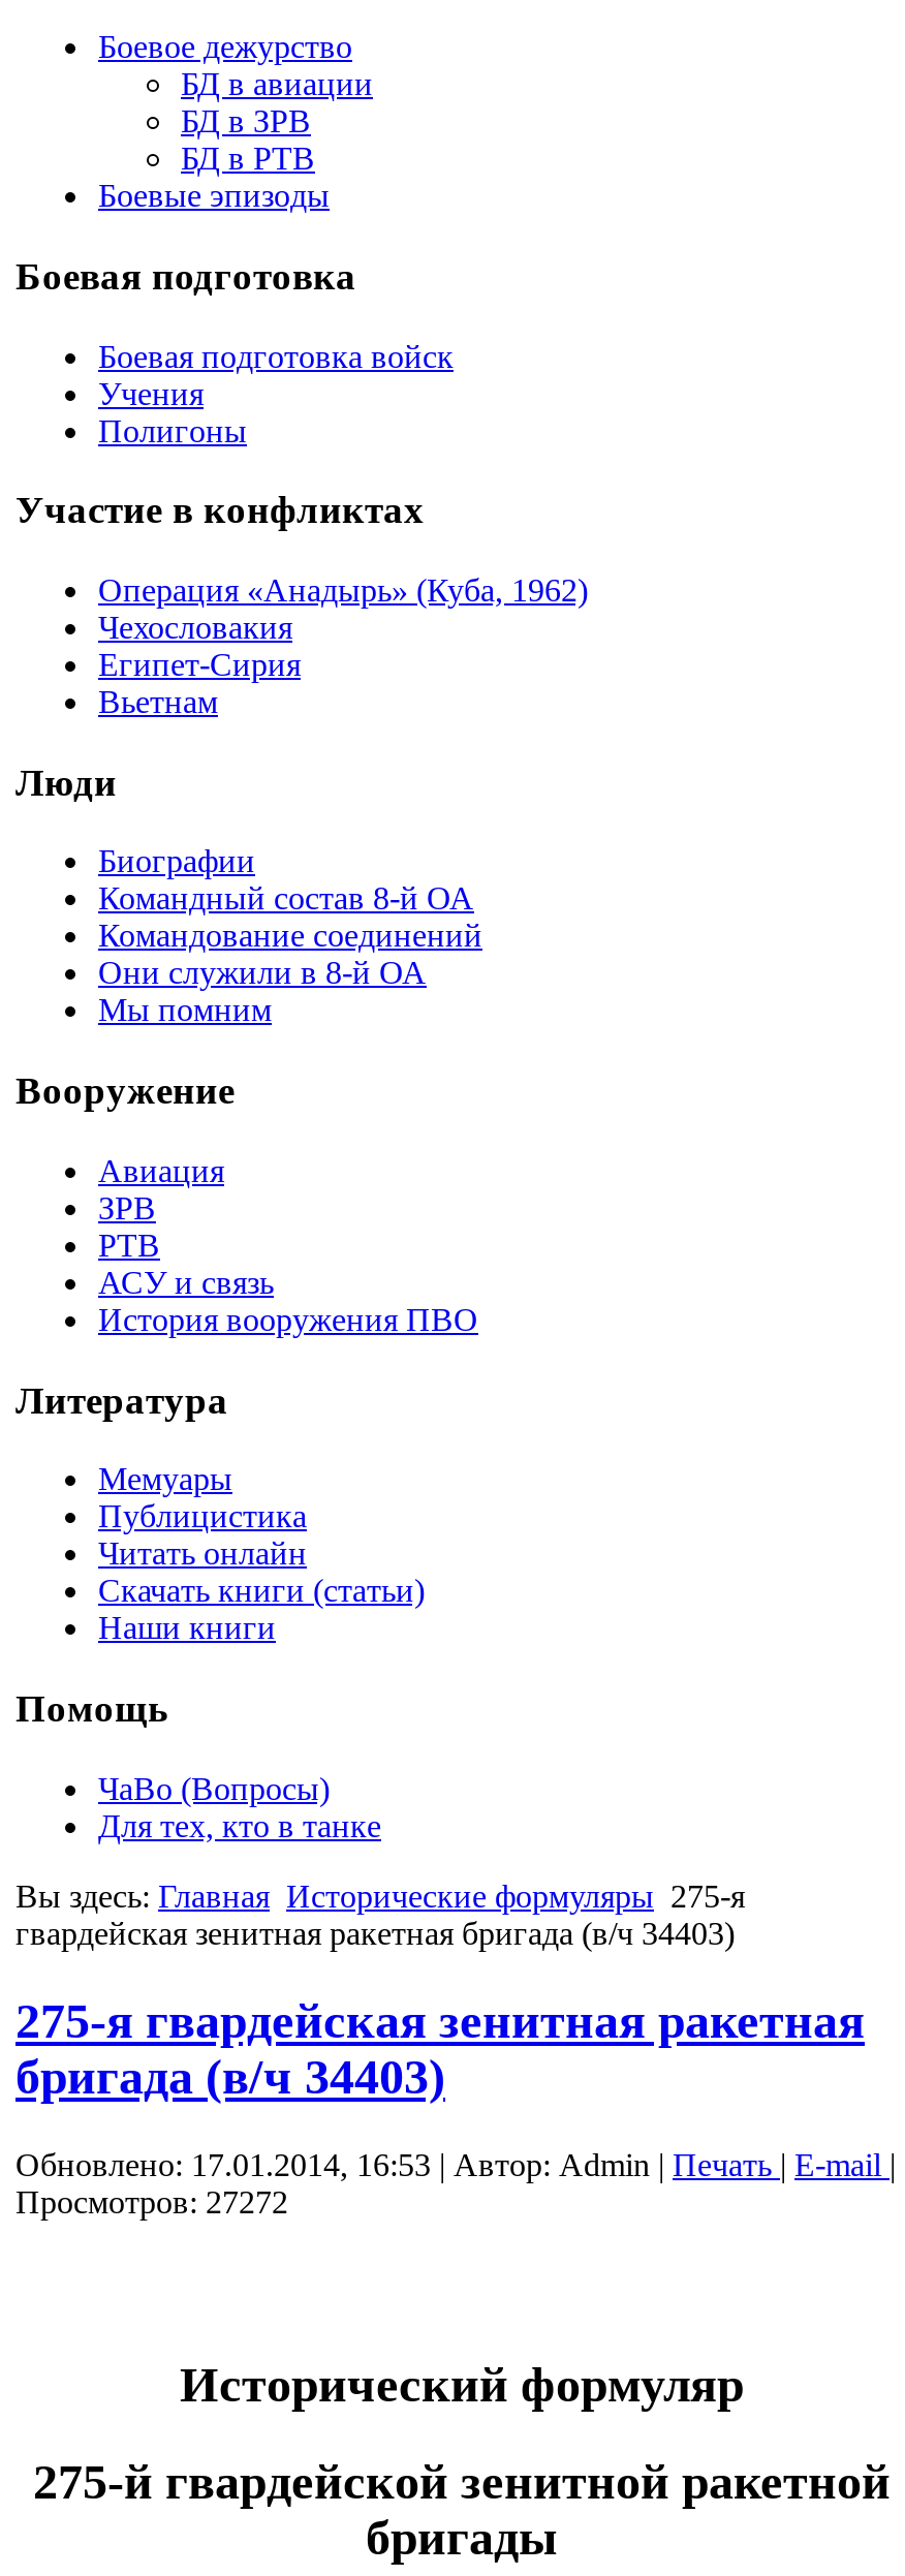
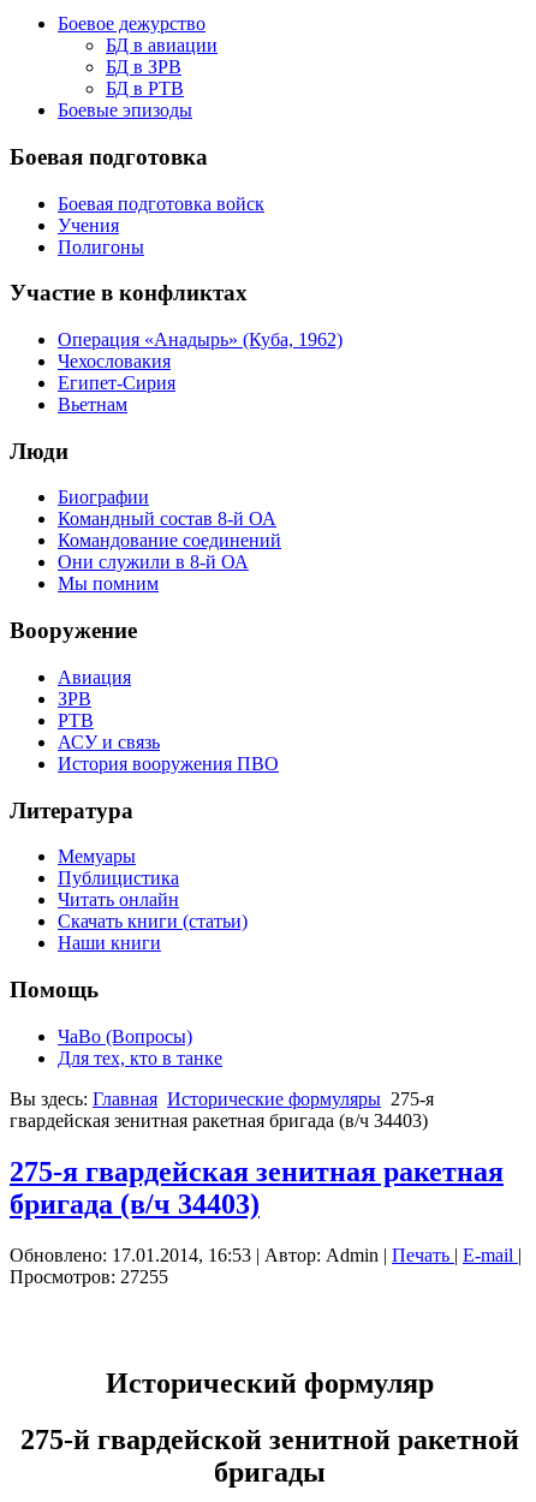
[15,2183,288,2218] Просмотров: 27272 -> [10,1266,168,1286] Просмотров: 27255

